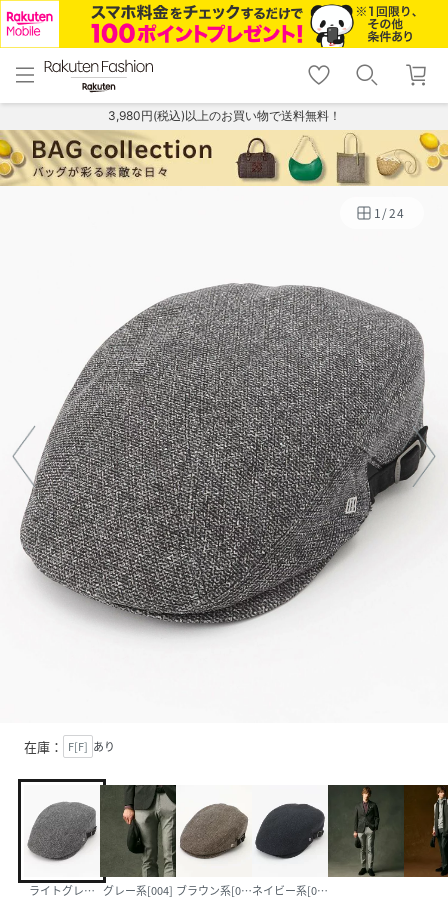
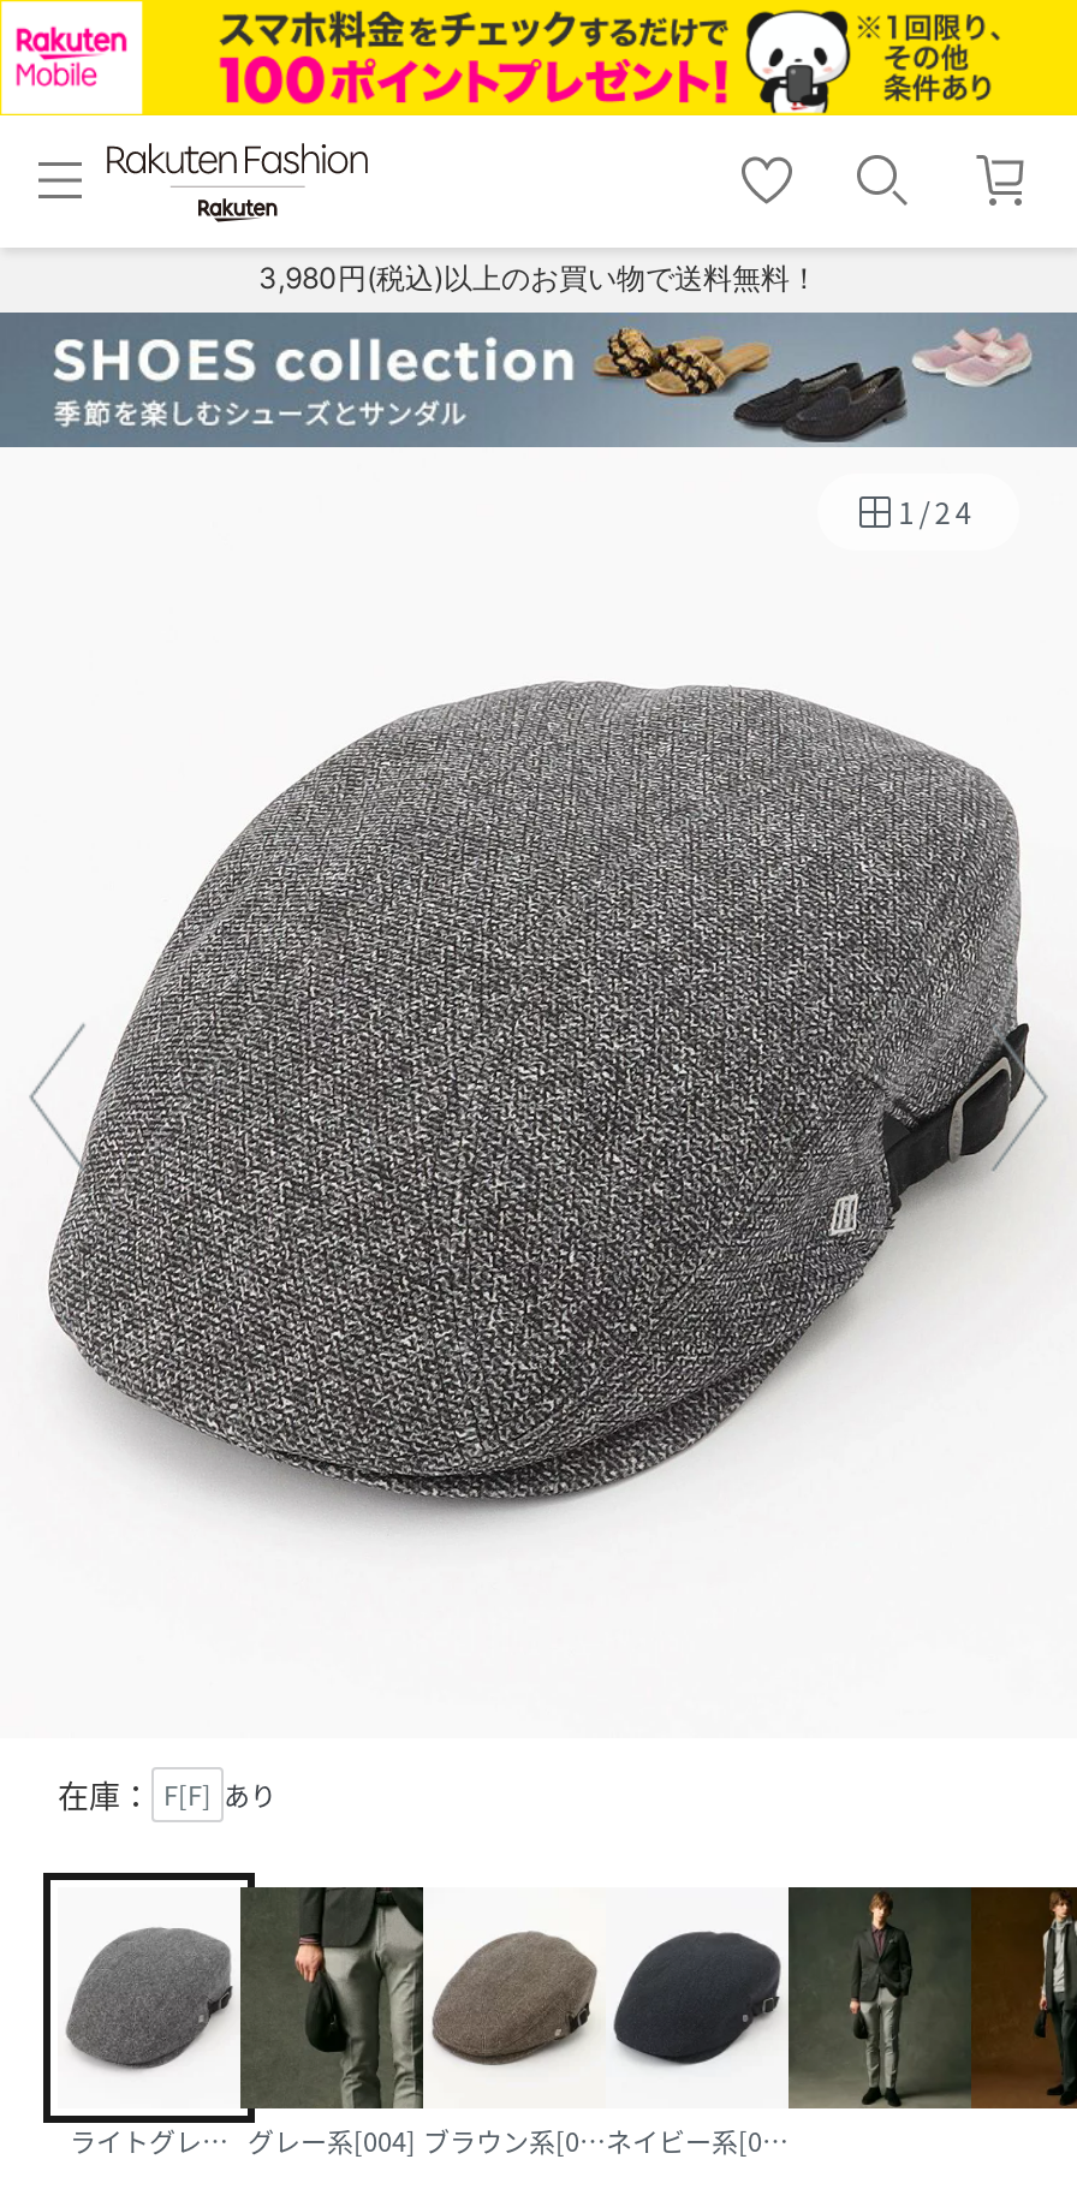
[3,130,445,186] [image] -> [7,310,1070,450] [image]

